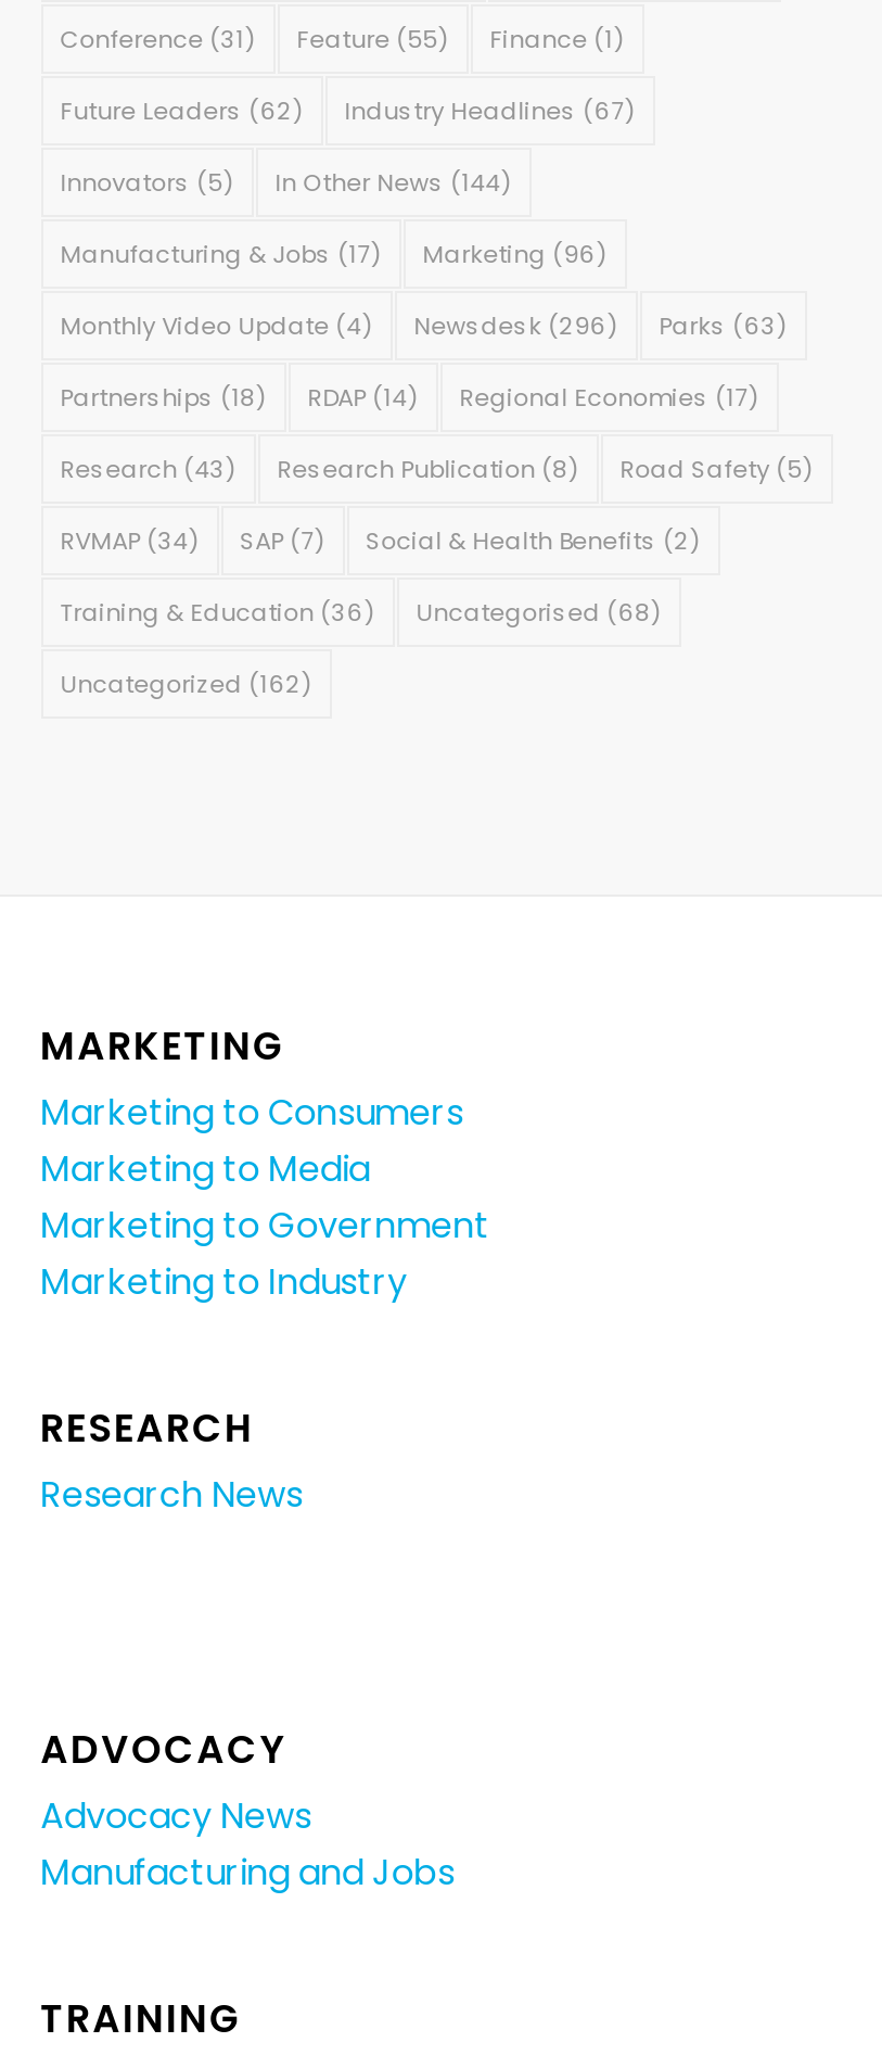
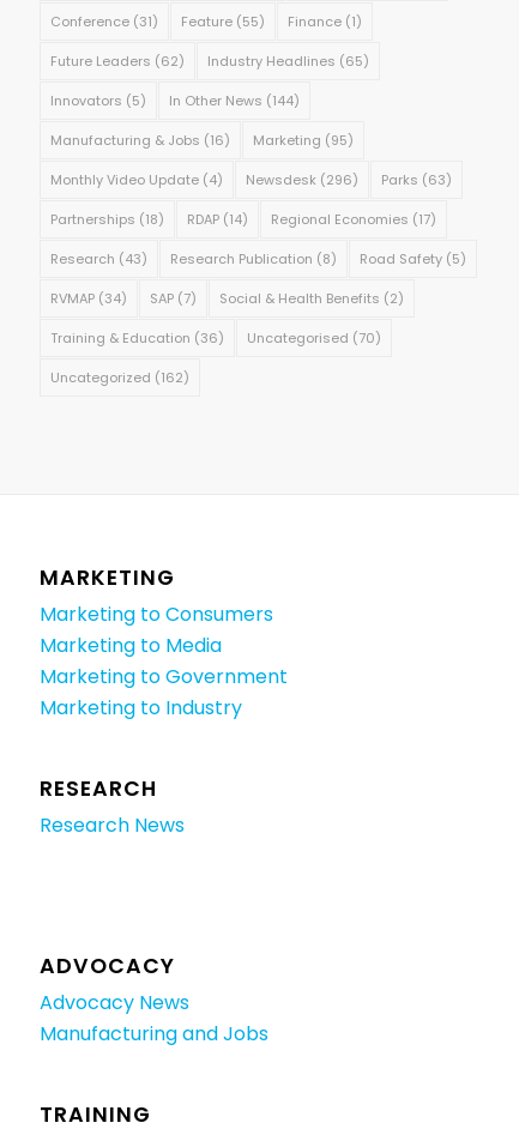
[344,94,635,129] Industry Headlines (67) -> [207,52,369,71] Industry Headlines (65)
[60,237,381,272] Manufacturing & Jobs (17) -> [50,131,230,150] Manufacturing & Jobs (16)
[422,237,607,272] Marketing (96) -> [252,131,353,150] Marketing (95)
[416,595,661,630] Uncategorised (68) -> [246,329,381,348] Uncategorised (70)

